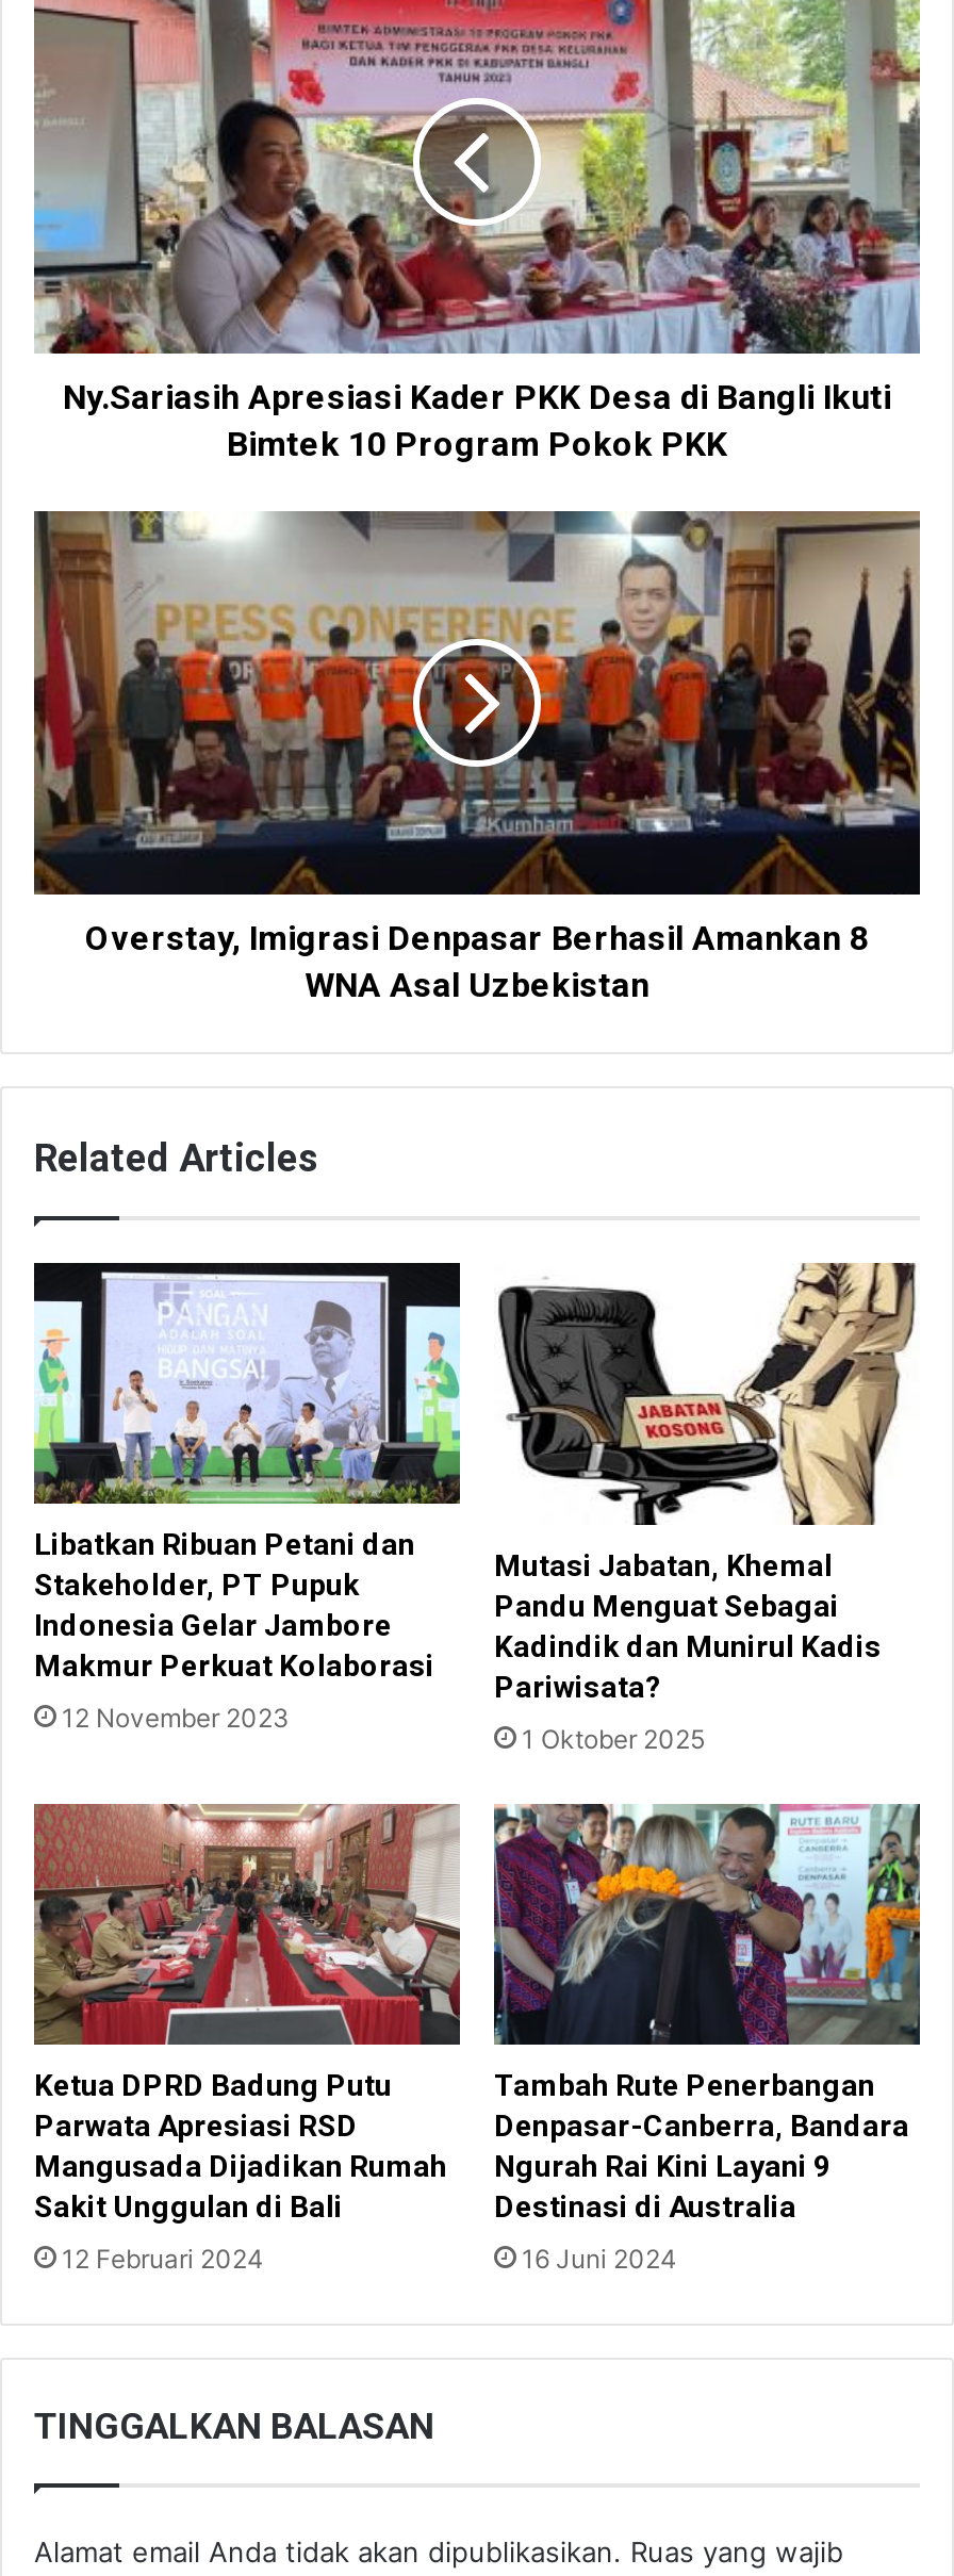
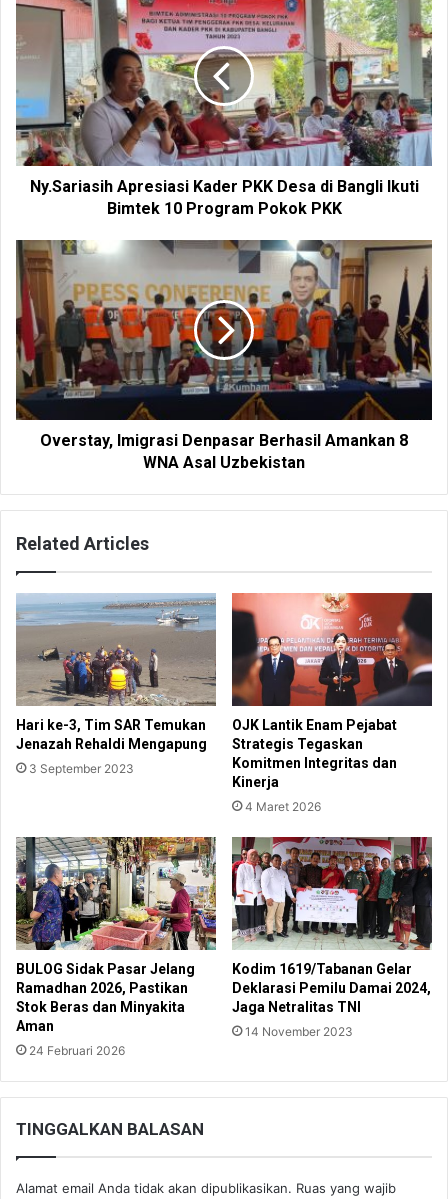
[32,1261,462,1682] [image] | Libatkan Ribuan Petani dan | Stakeholder, PT Pupuk | Indonesia Gelar Jambore | Makmur Perkuat Kolaborasi -> [15,593,217,752] [image] | Hari ke-3, Tim SAR Temukan | Jenazah Rehaldi Mengapung
[494,1261,920,1704] [image] | Mutasi Jabatan, Khemal | Pandu Menguat Sebagai | Kadindik dan Munirul Kadis | Pariwisata? -> [231,592,433,790] [image] | OJK Lantik Enam Pejabat | Strategis Tegaskan | Komitmen Integritas dan | Kinerja
[62,1702,290,1733] 12 November 2023 -> [29,761,134,776] 3 September 2023
[522,1723,705,1755] 1 Oktober 2025 -> [245,799,321,814] 4 Maret 2026
[34,1804,460,2223] [image] | Ketua DPRD Badung Putu | Parwata Apresiasi RSD | Mangusada Dijadikan Rumah | Sakit Unggulan di Bali -> [16,836,217,1034] [image] | BULOG Sidak Pasar Jelang | Ramadhan 2026, Pastikan | Stok Beras dan Minyakita | Aman
[492,1802,922,2223] [image] | Tambah Rute Penerbangan | Denpasar-Canberra, Bandara | Ngurah Rai Kini Layani 9 | Destinasi di Australia -> [231,836,432,1015] [image] | Kodim 1619/Tabanan Gelar | Deklarasi Pemilu Damai 2024, | Jaga Netralitas TNI
[62,2242,264,2274] 12 Februari 2024 -> [29,1043,125,1058] 24 Februari 2026
[522,2242,677,2274] 16 Juni 2024 -> [245,1024,353,1039] 14 November 2023

